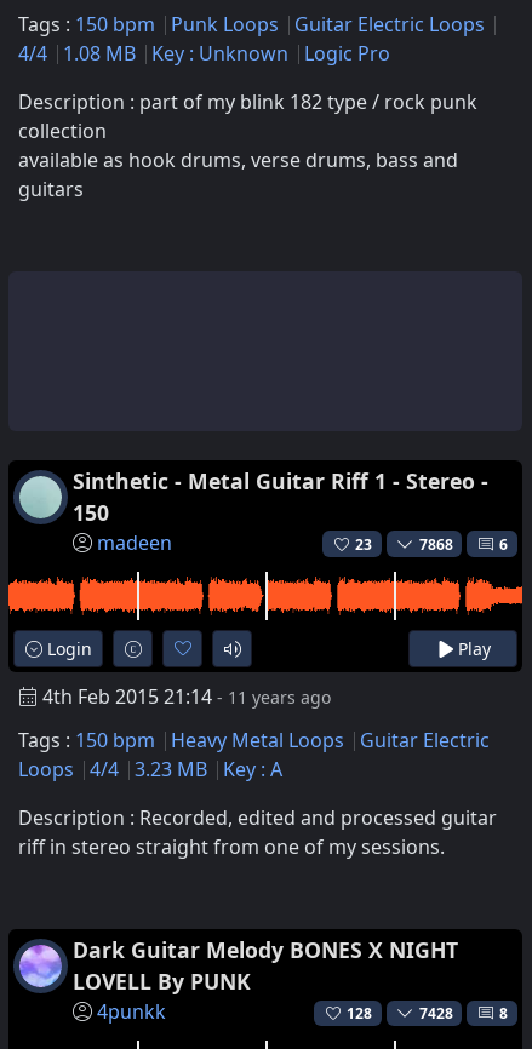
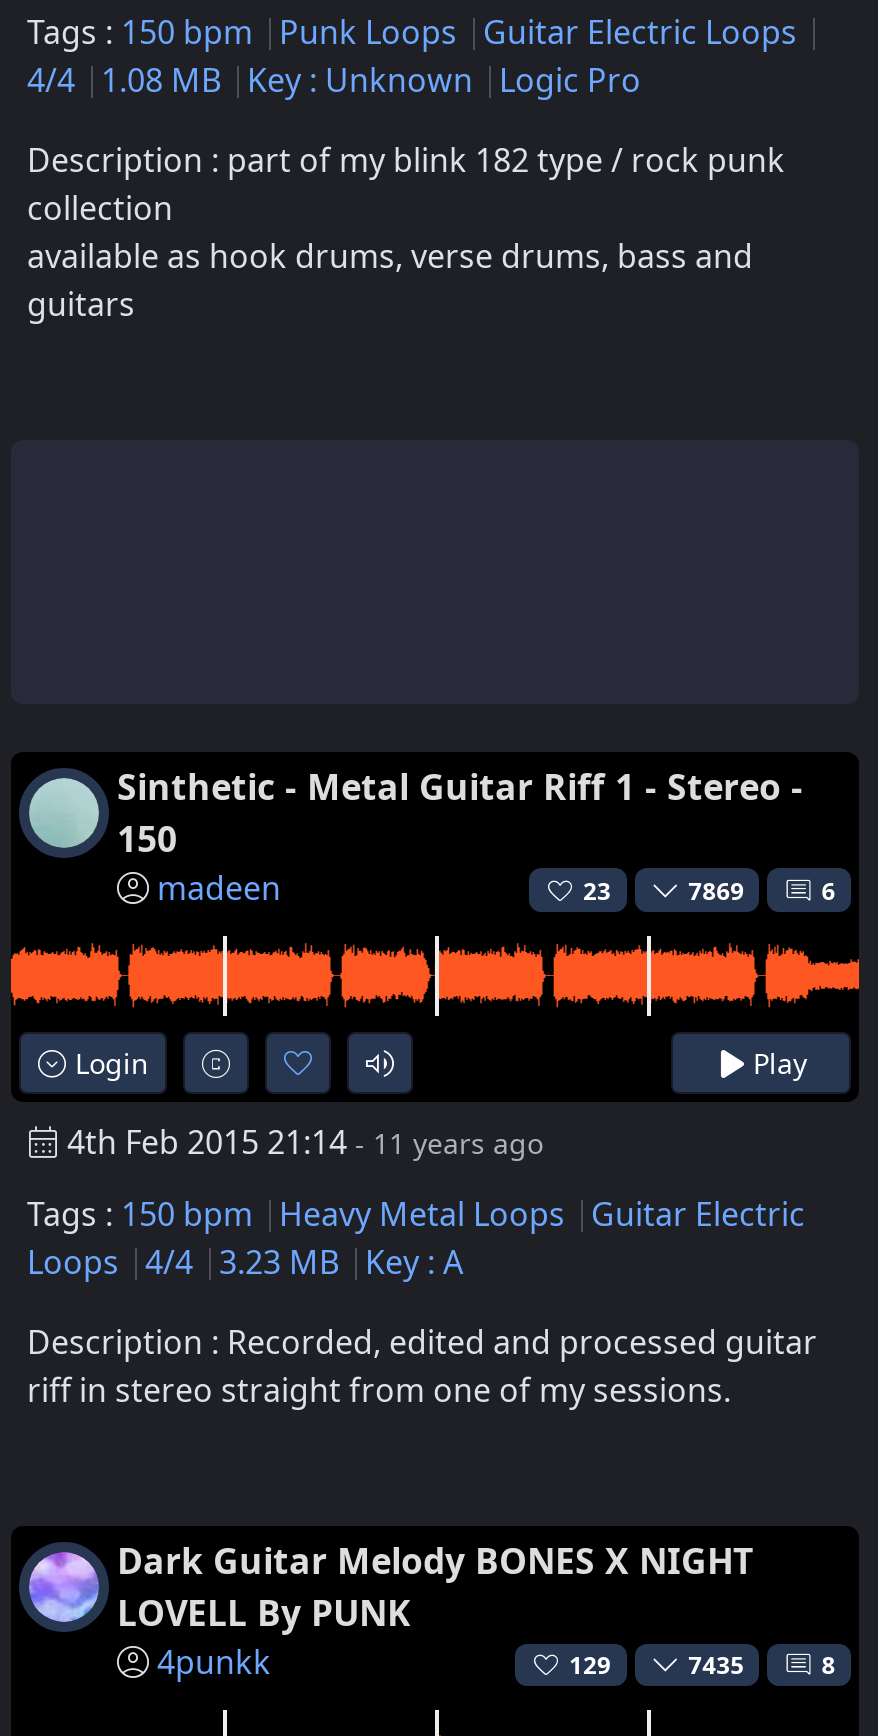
[419,534,453,554] 7868 -> [688,873,744,907] 7869
[347,1003,372,1023] 128 -> [569,1648,611,1682] 129
[419,1003,453,1023] 7428 -> [688,1648,744,1682] 7435

